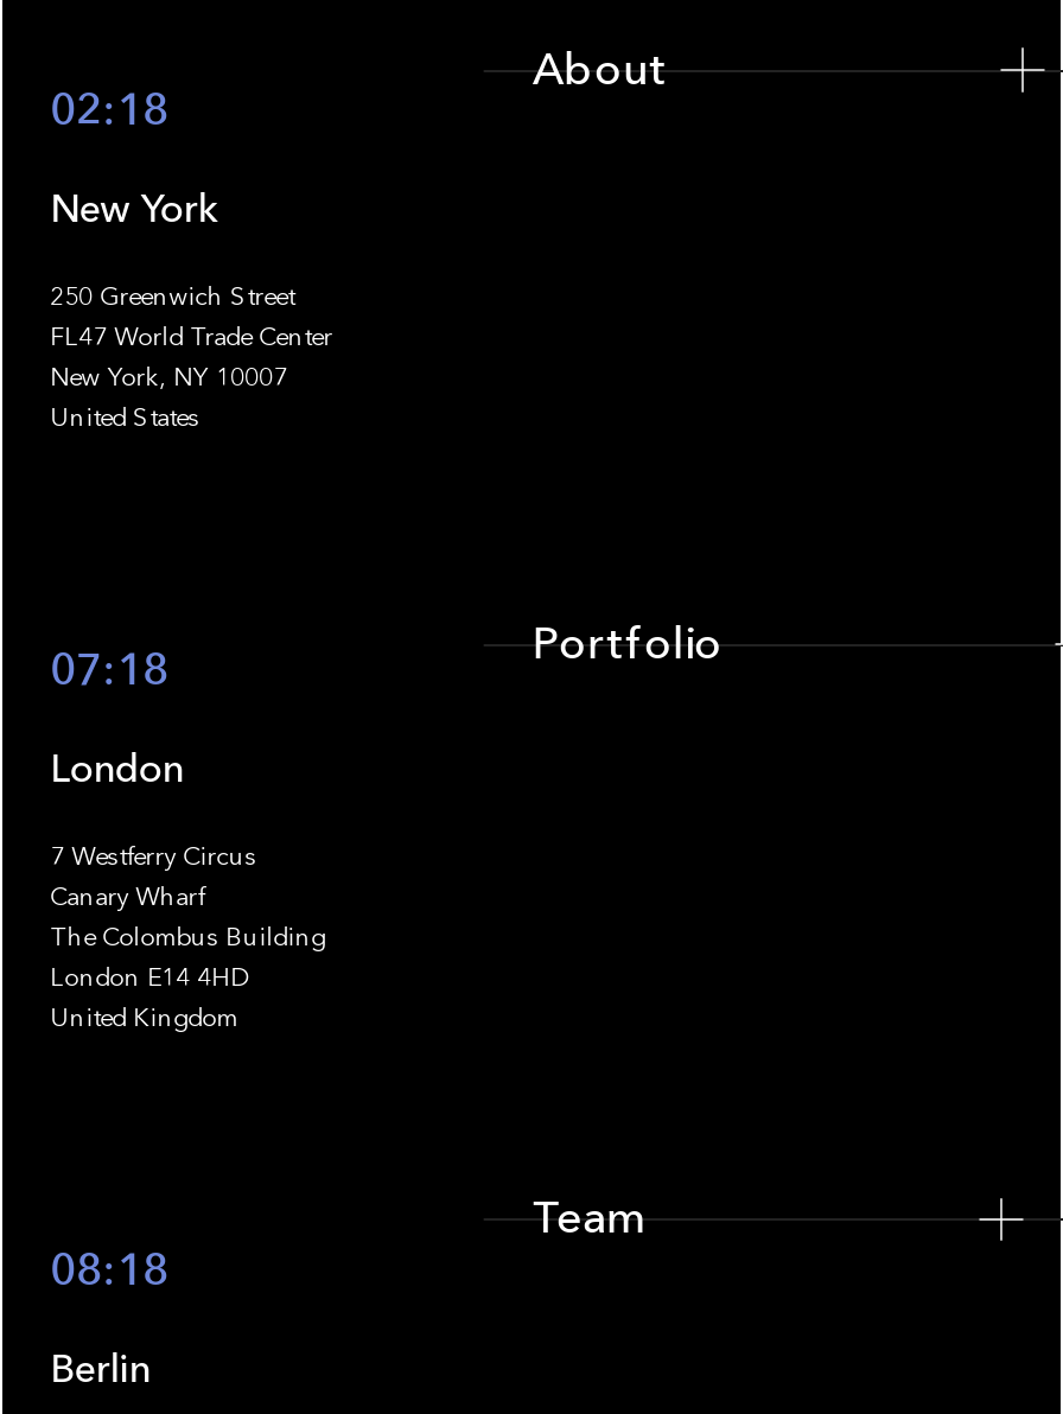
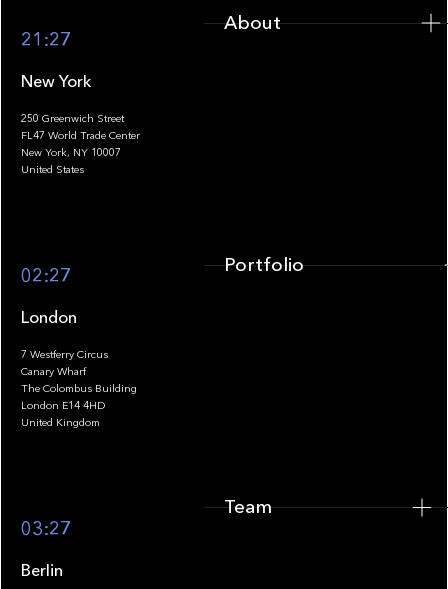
[50,83,169,138] 02:18 -> [21,28,71,51] 21:27
[50,643,169,697] 07:18 -> [21,264,71,287] 02:27
[50,1243,169,1297] 08:18 -> [21,517,71,540] 03:27

